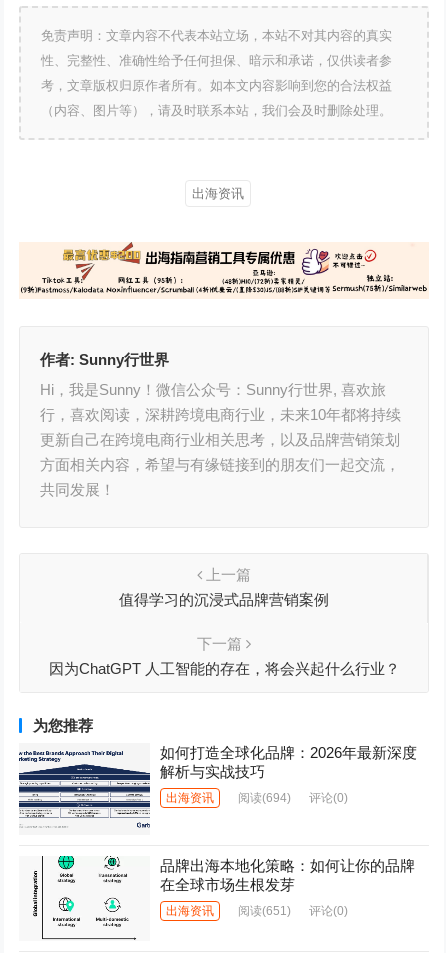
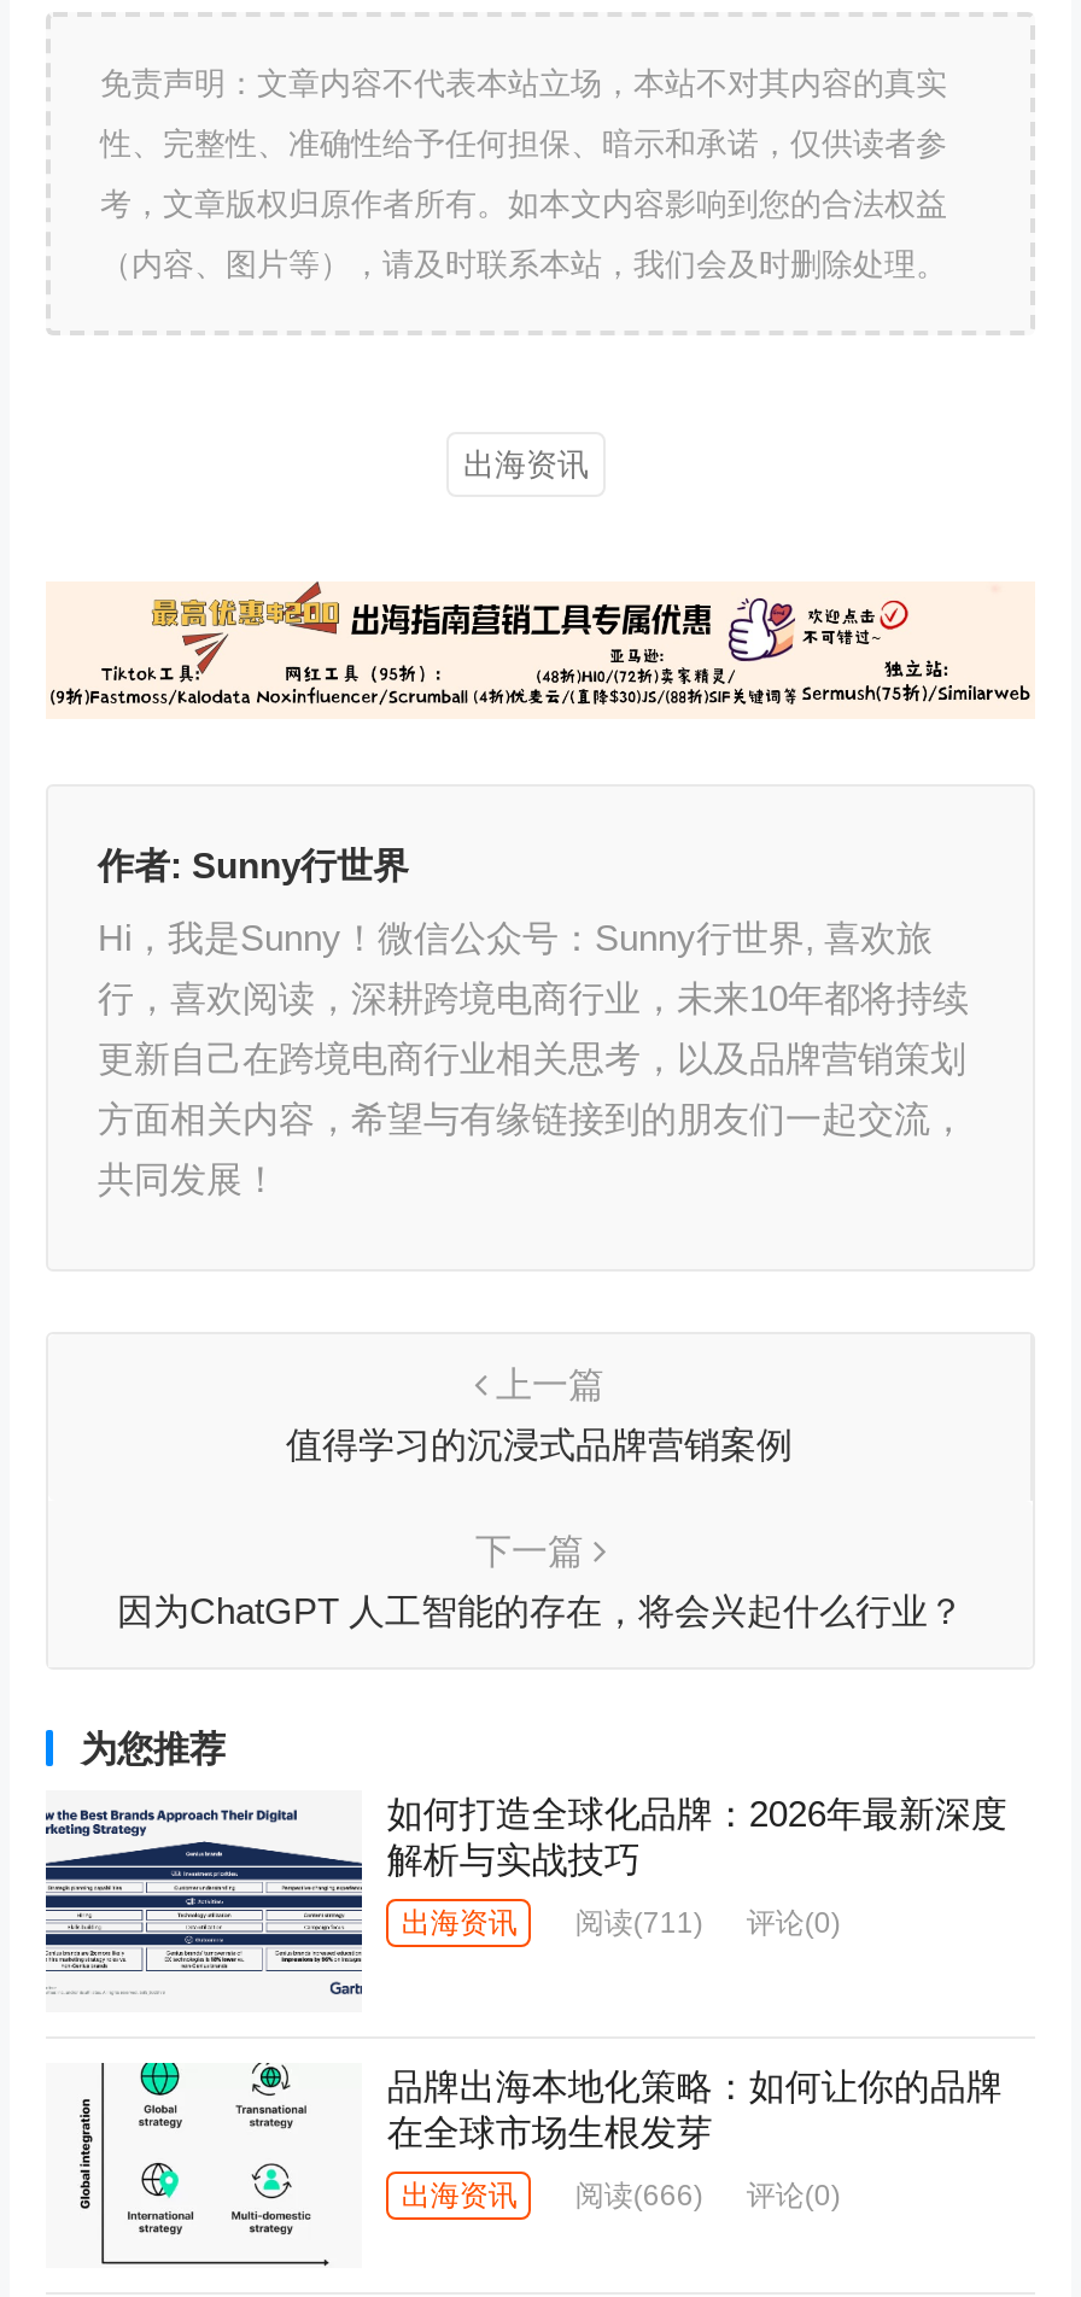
[166,791,348,805] 出海资讯 阅读(694) 评论(0) -> [402,1906,841,1940] 出海资讯 阅读(711) 评论(0)
[166,904,348,918] 出海资讯 阅读(651) 评论(0) -> [402,2178,841,2212] 出海资讯 阅读(666) 评论(0)

